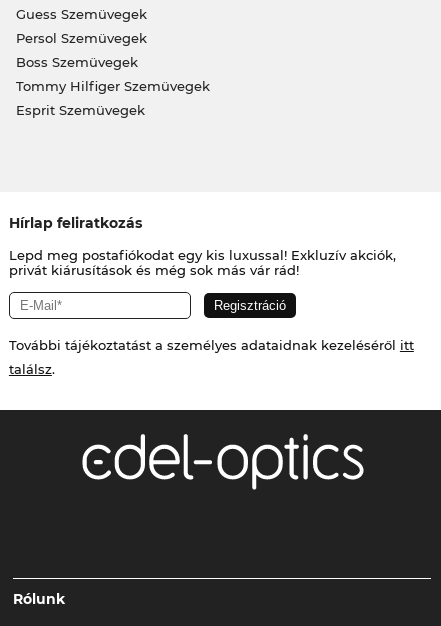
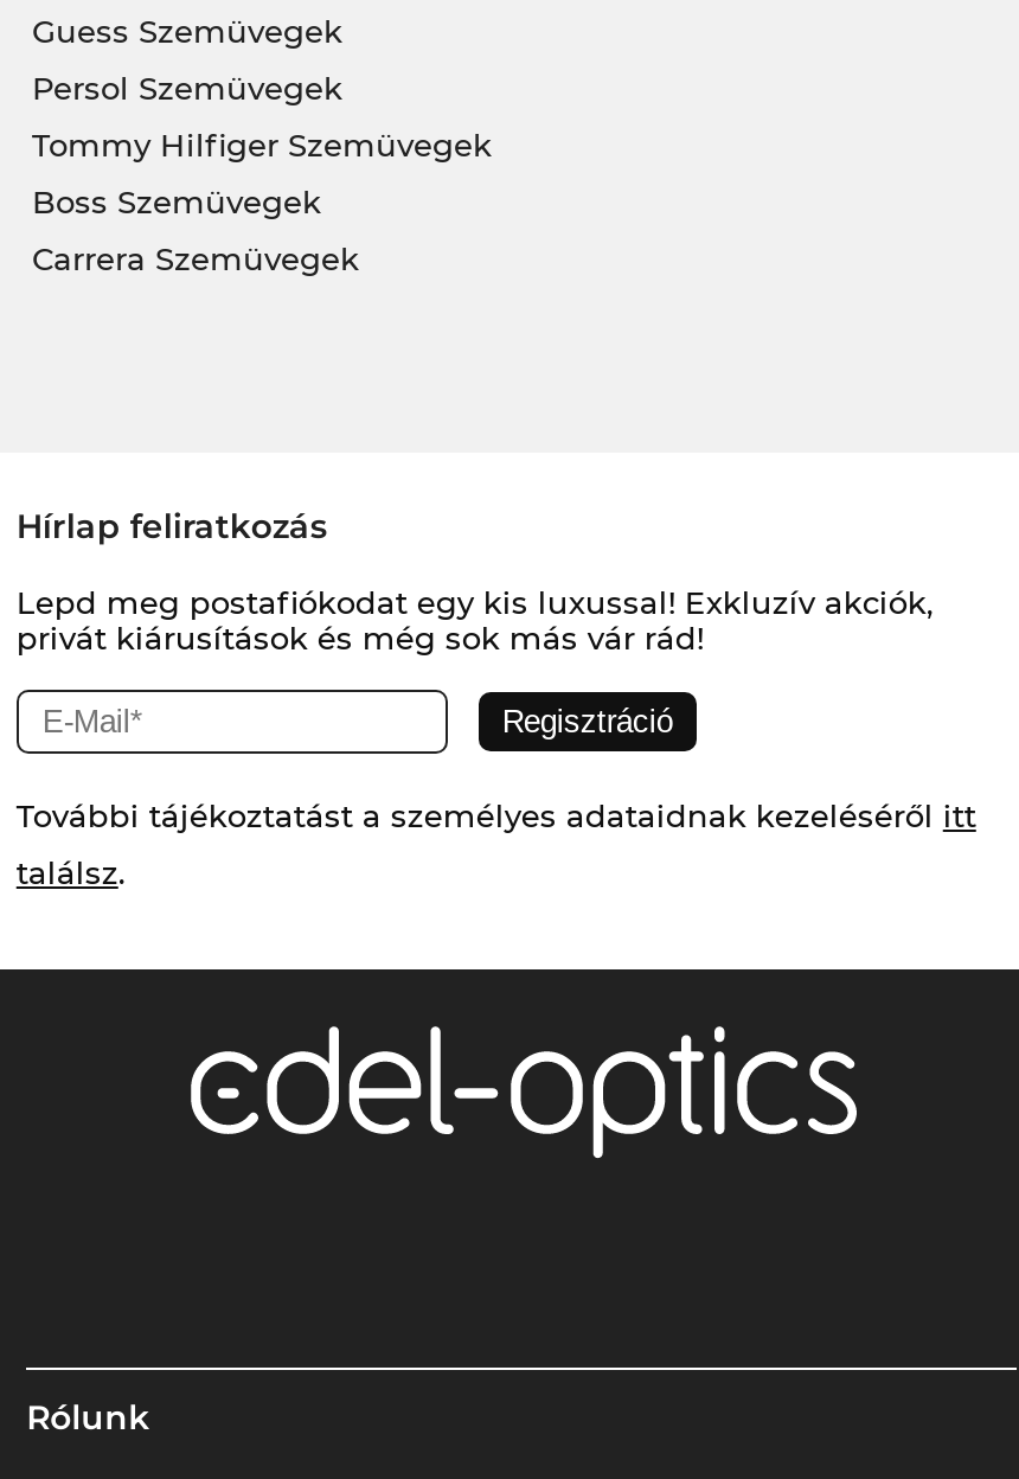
moved [15,54,137,70] -> [32,183,321,221]: Boss Szemüvegek
moved [15,78,209,94] -> [32,126,492,164]: Tommy Hilfiger Szemüvegek
[15,102,144,118] Esprit Szemüvegek -> [32,240,359,278] Carrera Szemüvegek

